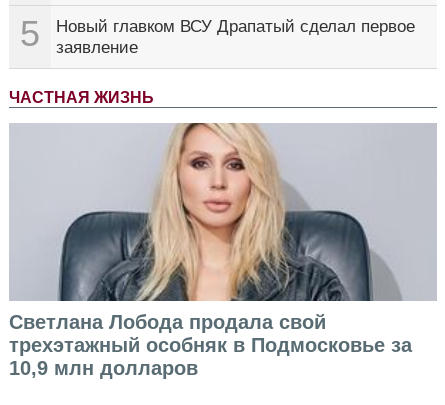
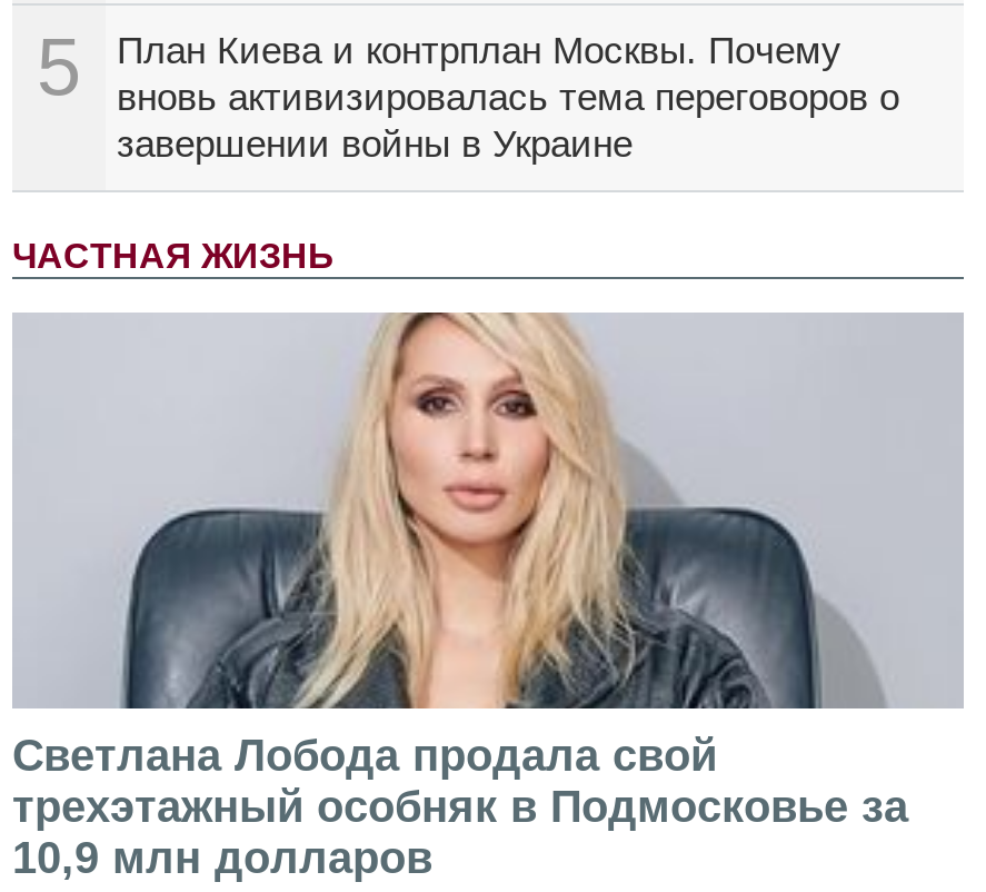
[56,16,415,56] Новый главком ВСУ Драпатый сделал первое | заявление -> [117,29,899,165] План Киева и контрплан Москвы. Почему | вновь активизировалась тема переговоров о | завершении войны в Украине

